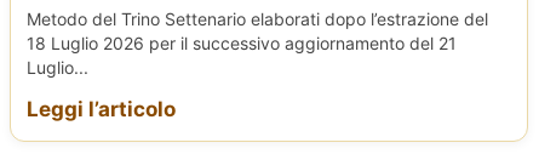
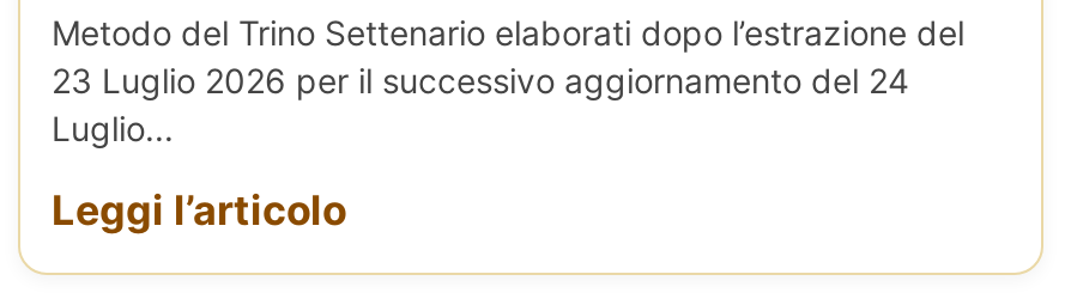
[27,33,457,53] 18 Luglio 2026 per il successivo aggiornamento del 21 -> [52,60,909,100] 23 Luglio 2026 per il successivo aggiornamento del 24

